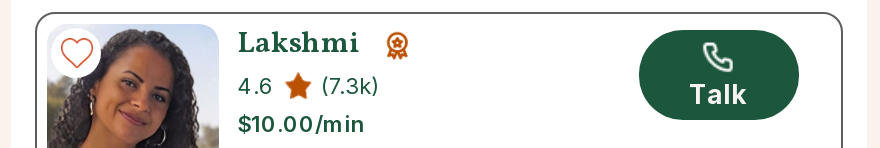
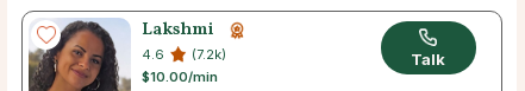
[237,72,379,100] 4.6 (7.3k) -> [142,46,226,63] 4.6 (7.2k)

